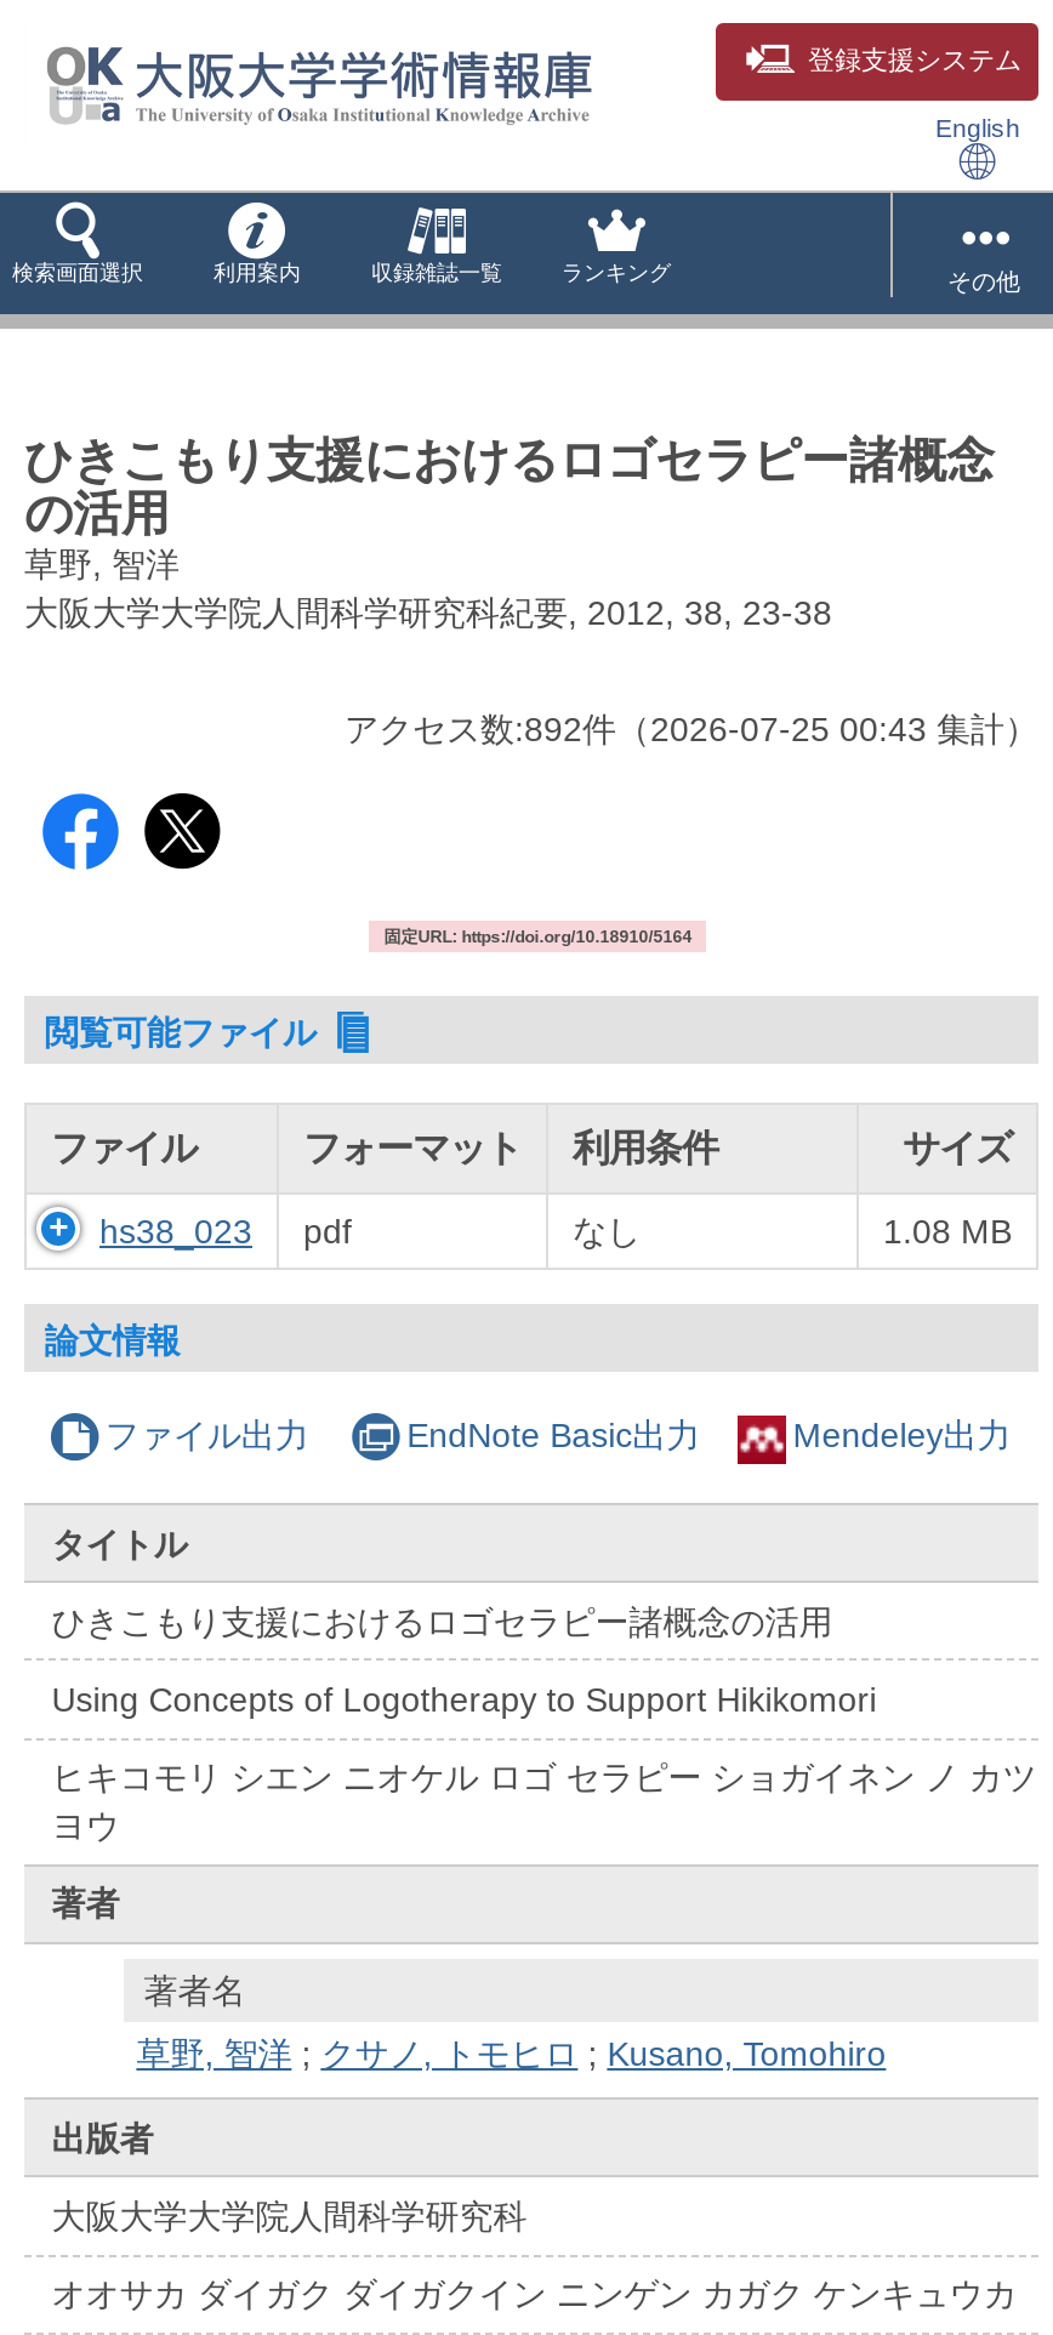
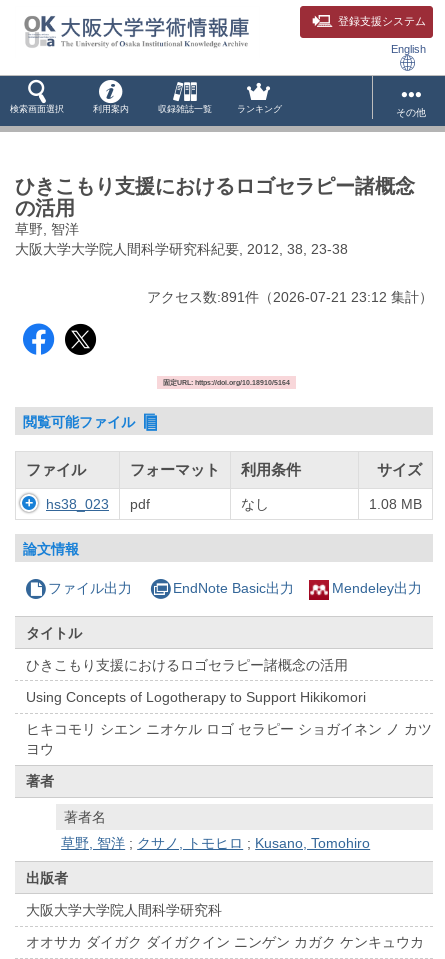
[345,710,1038,748] アクセス数:892件（2026-07-25 00:43 集計） -> [147,289,433,305] アクセス数:891件（2026-07-21 23:12 集計）

